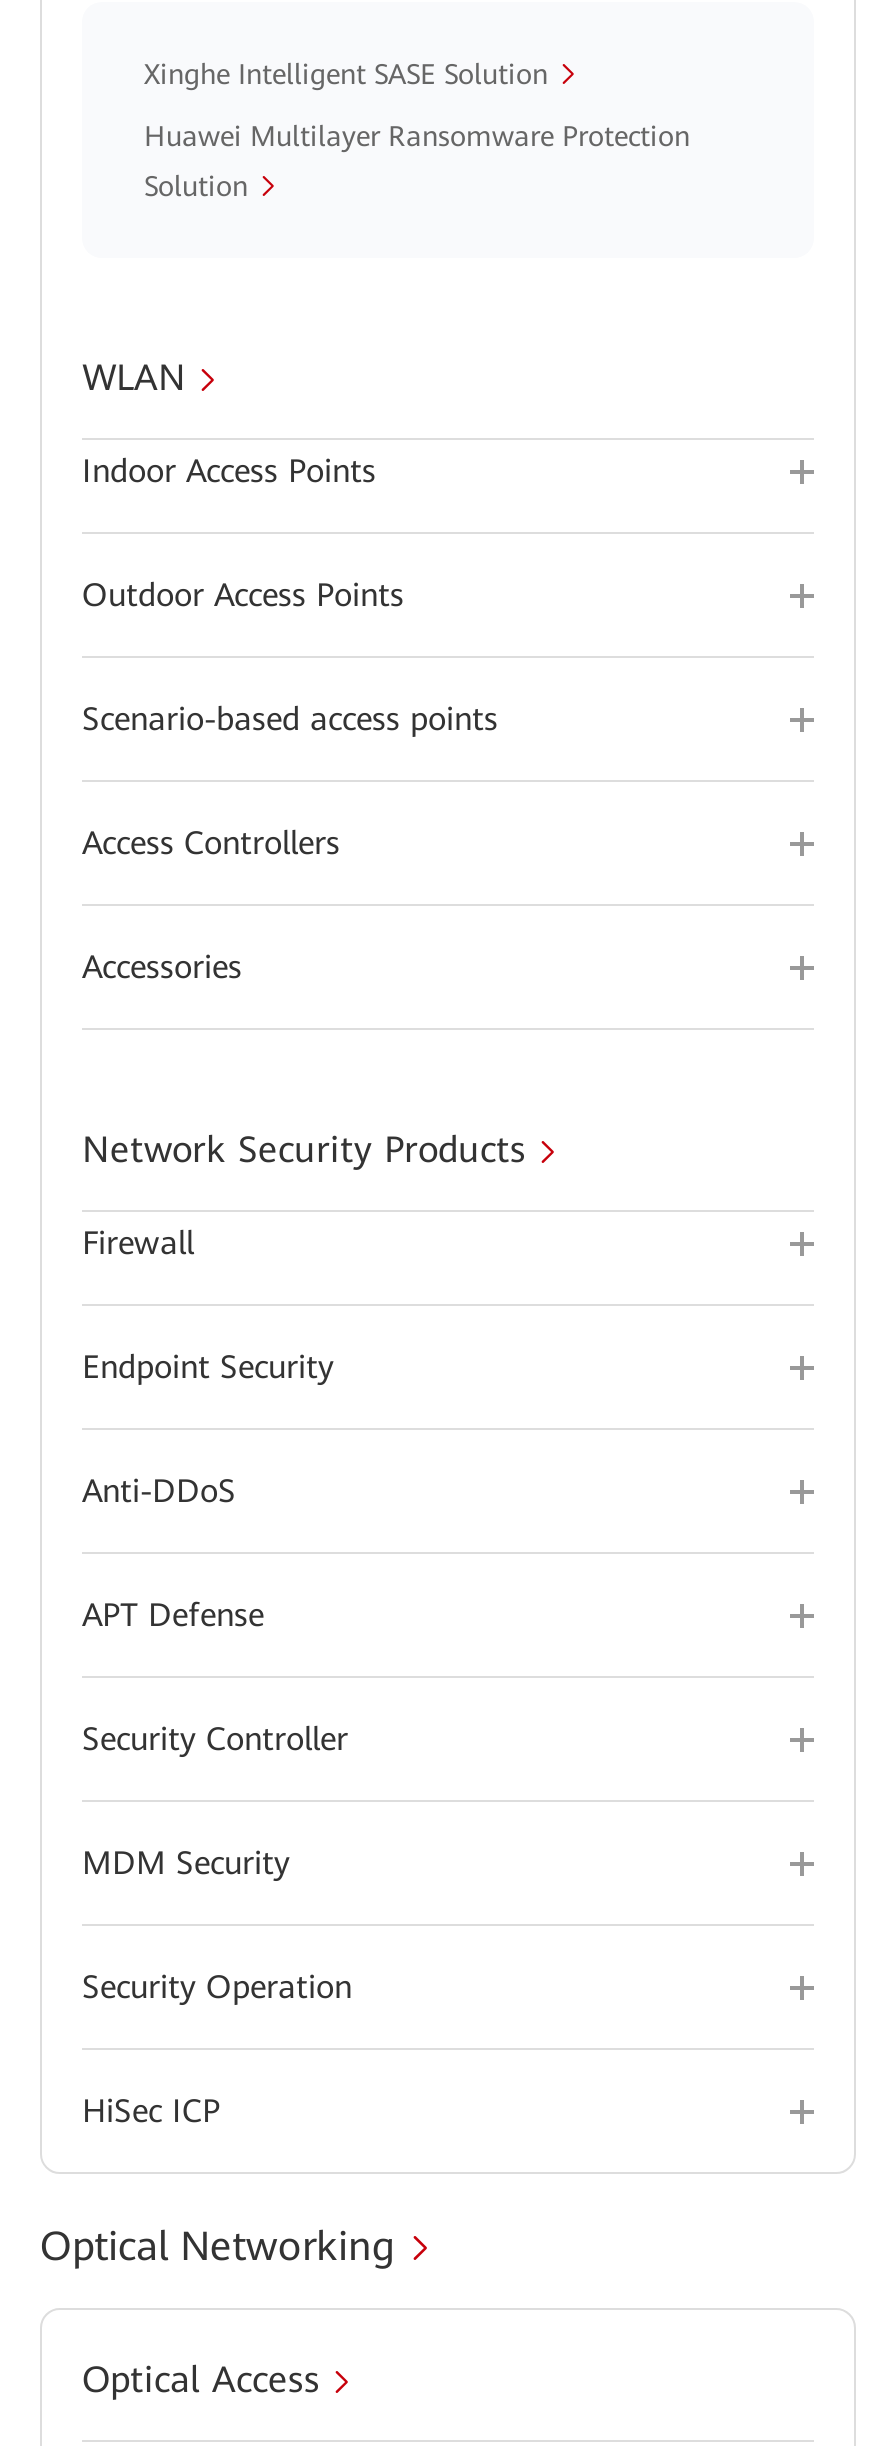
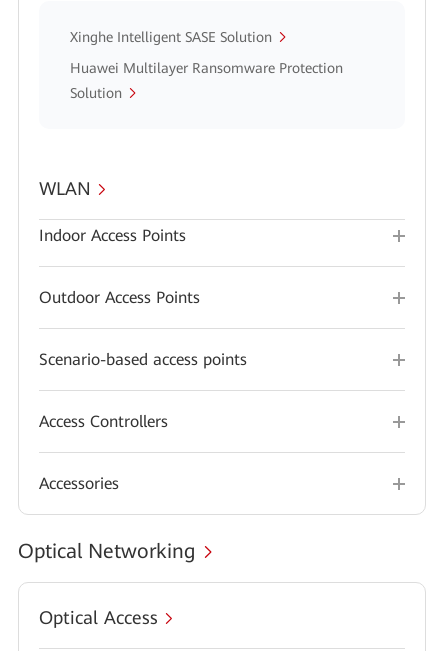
[82,1128,526,2130] Network Security Products | Firewall | Endpoint Security | Anti-DDoS | APT Defense | Security Controller | MDM Security | Security Operation | HiSec ICP -> none

